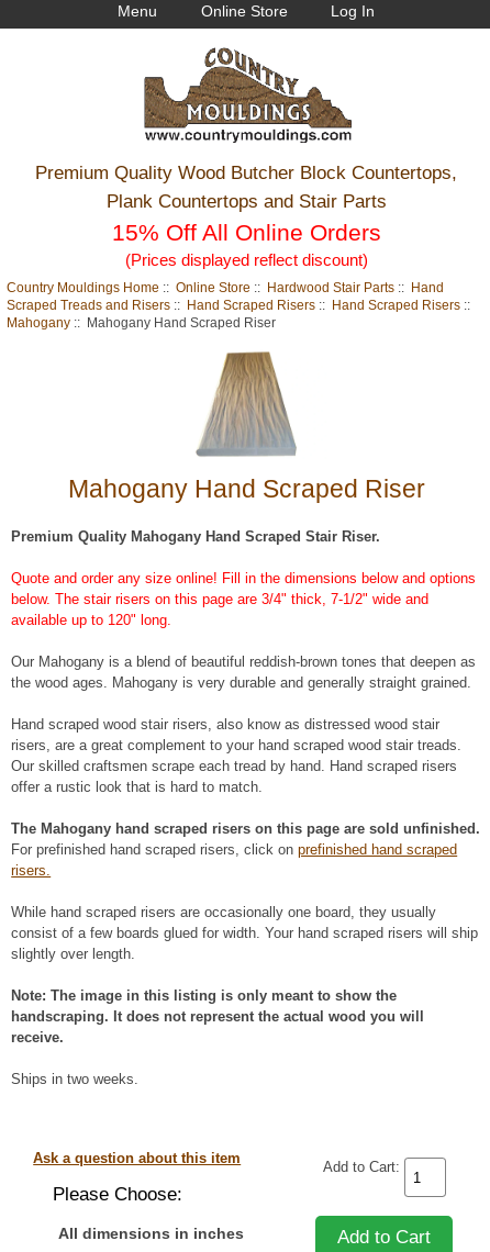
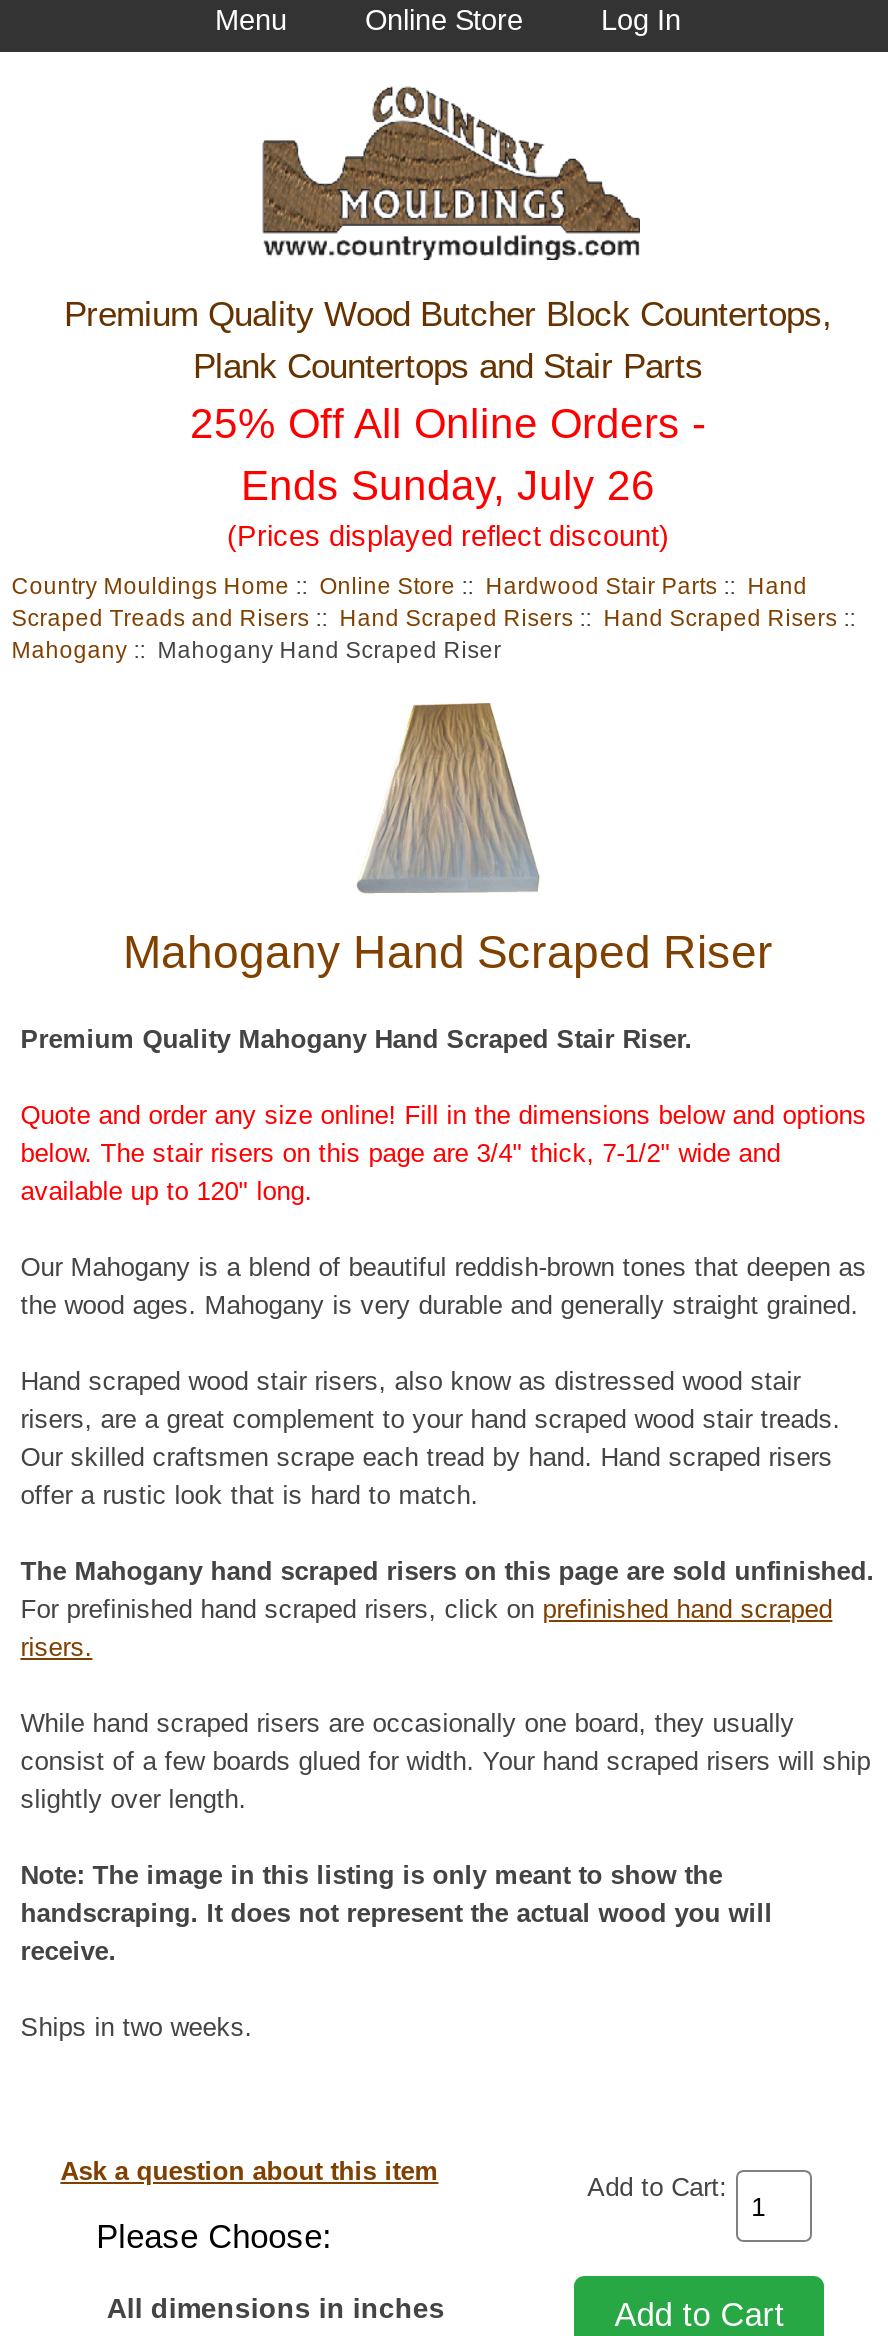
[112,219,381,245] 15% Off All Online Orders -> [190,399,706,507] 25% Off All Online Orders - | Ends Sunday, July 26

